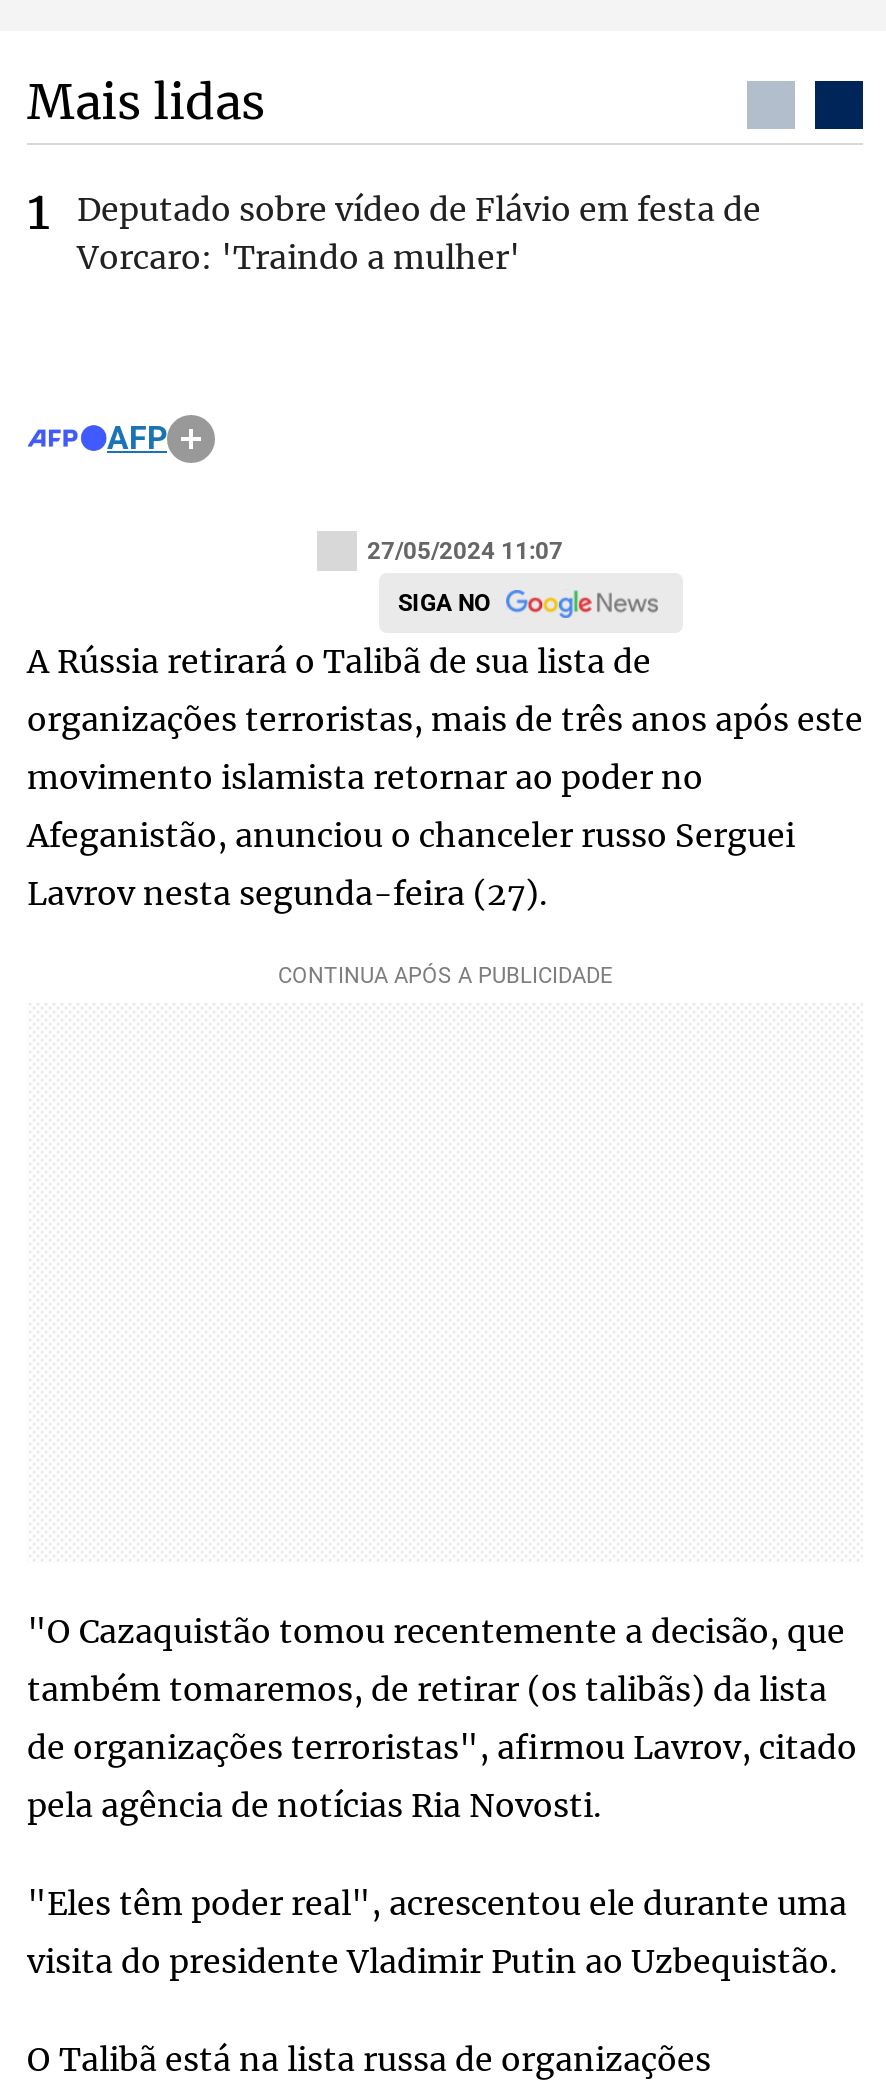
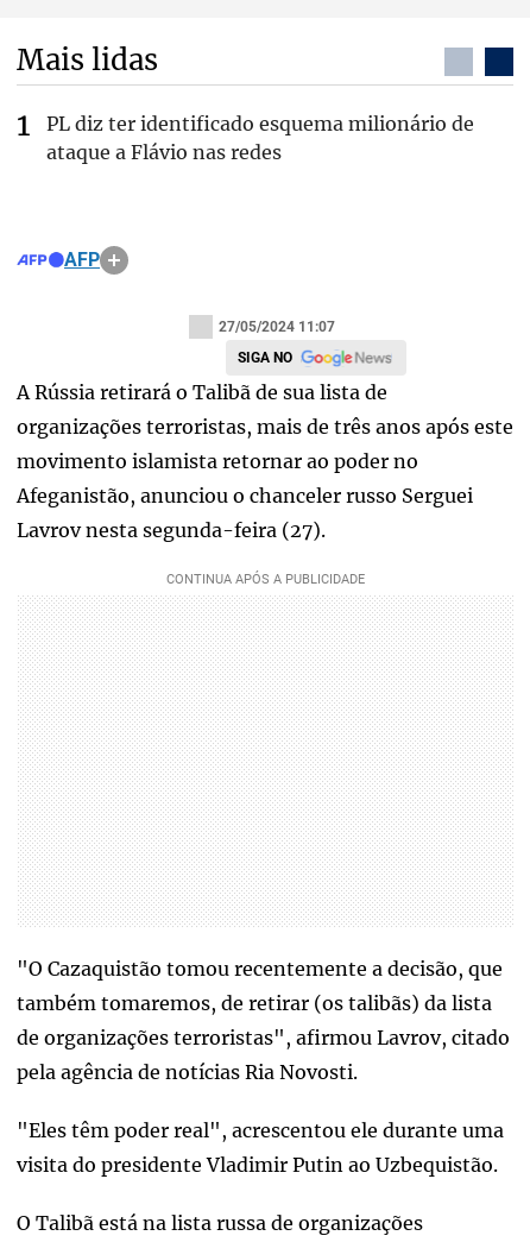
[77,189,761,277] Deputado sobre vídeo de Flávio em festa de | Vorcaro: 'Traindo a mulher' -> [46,112,474,164] PL diz ter identificado esquema milionário de | ataque a Flávio nas redes

